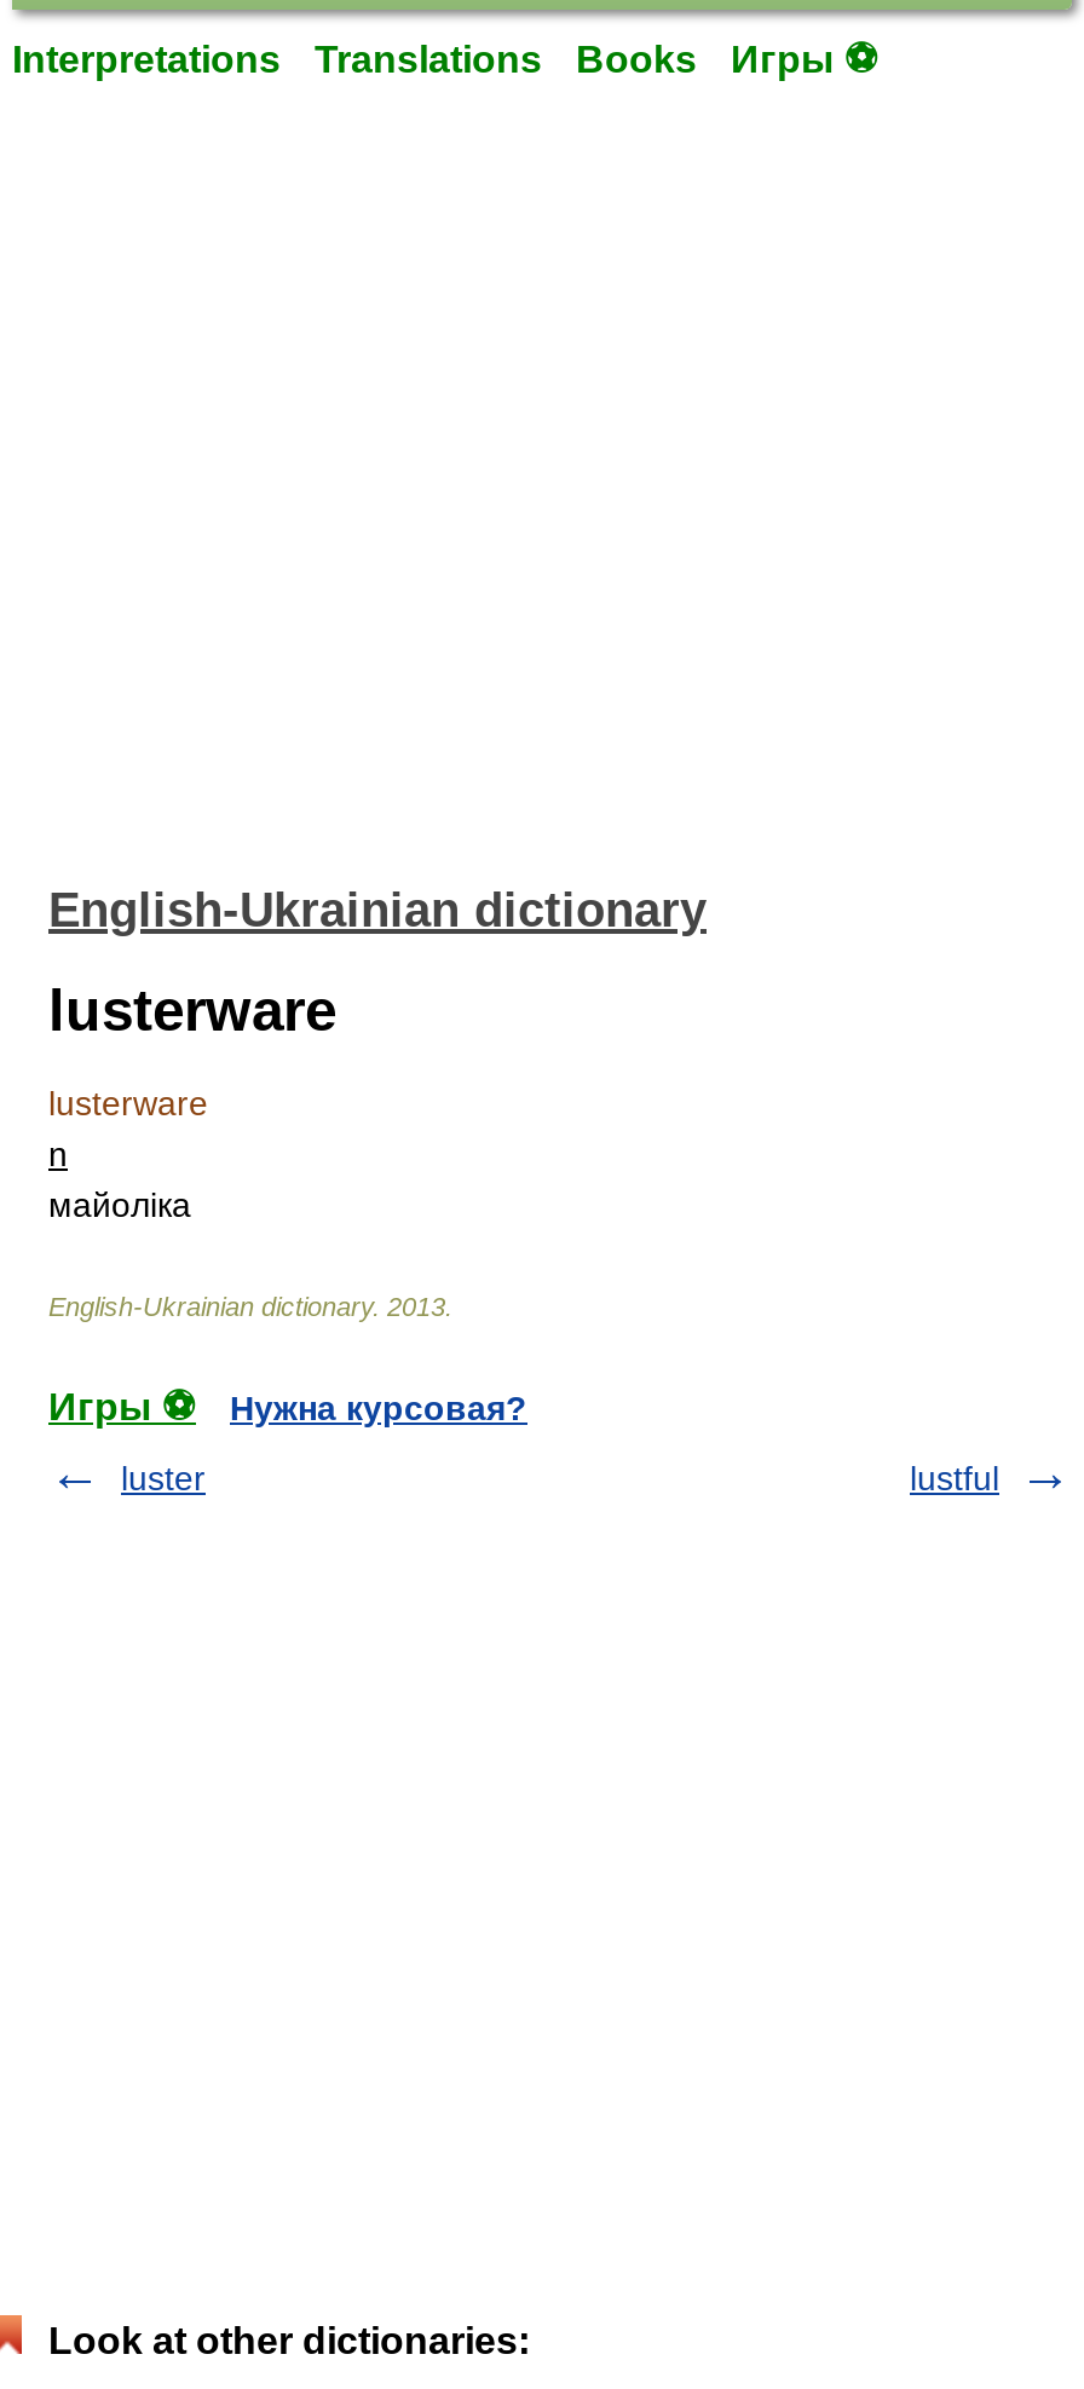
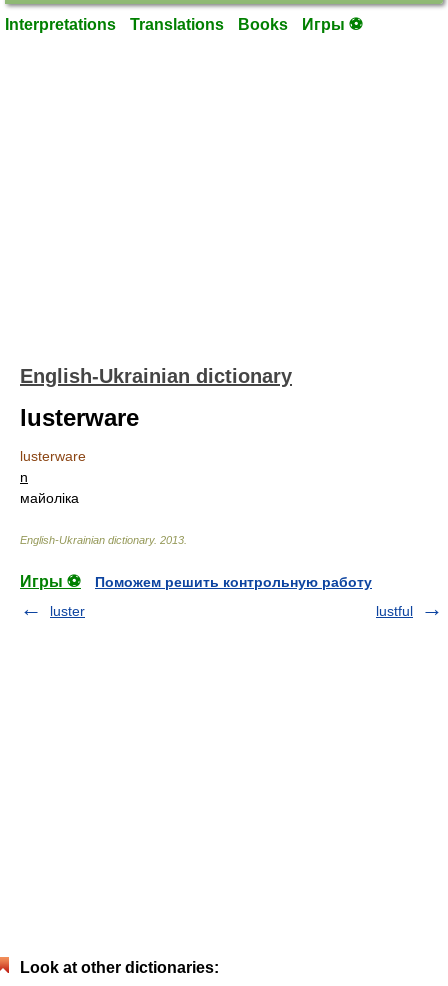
[230,1389,527,1427] Нужна курсовая? -> [95,574,372,590] Поможем решить контрольную работу

